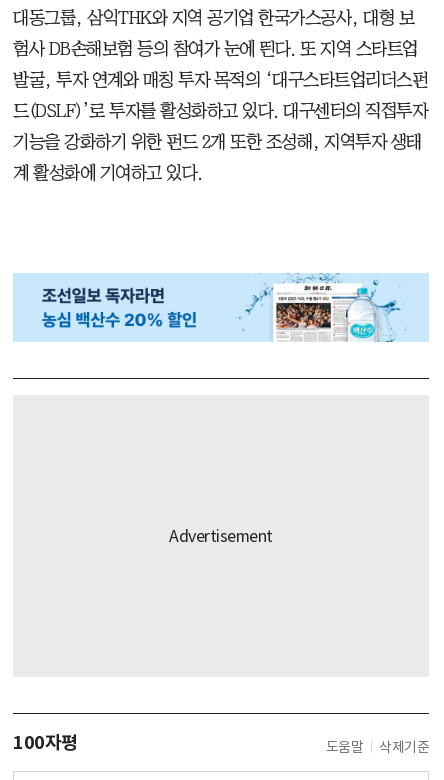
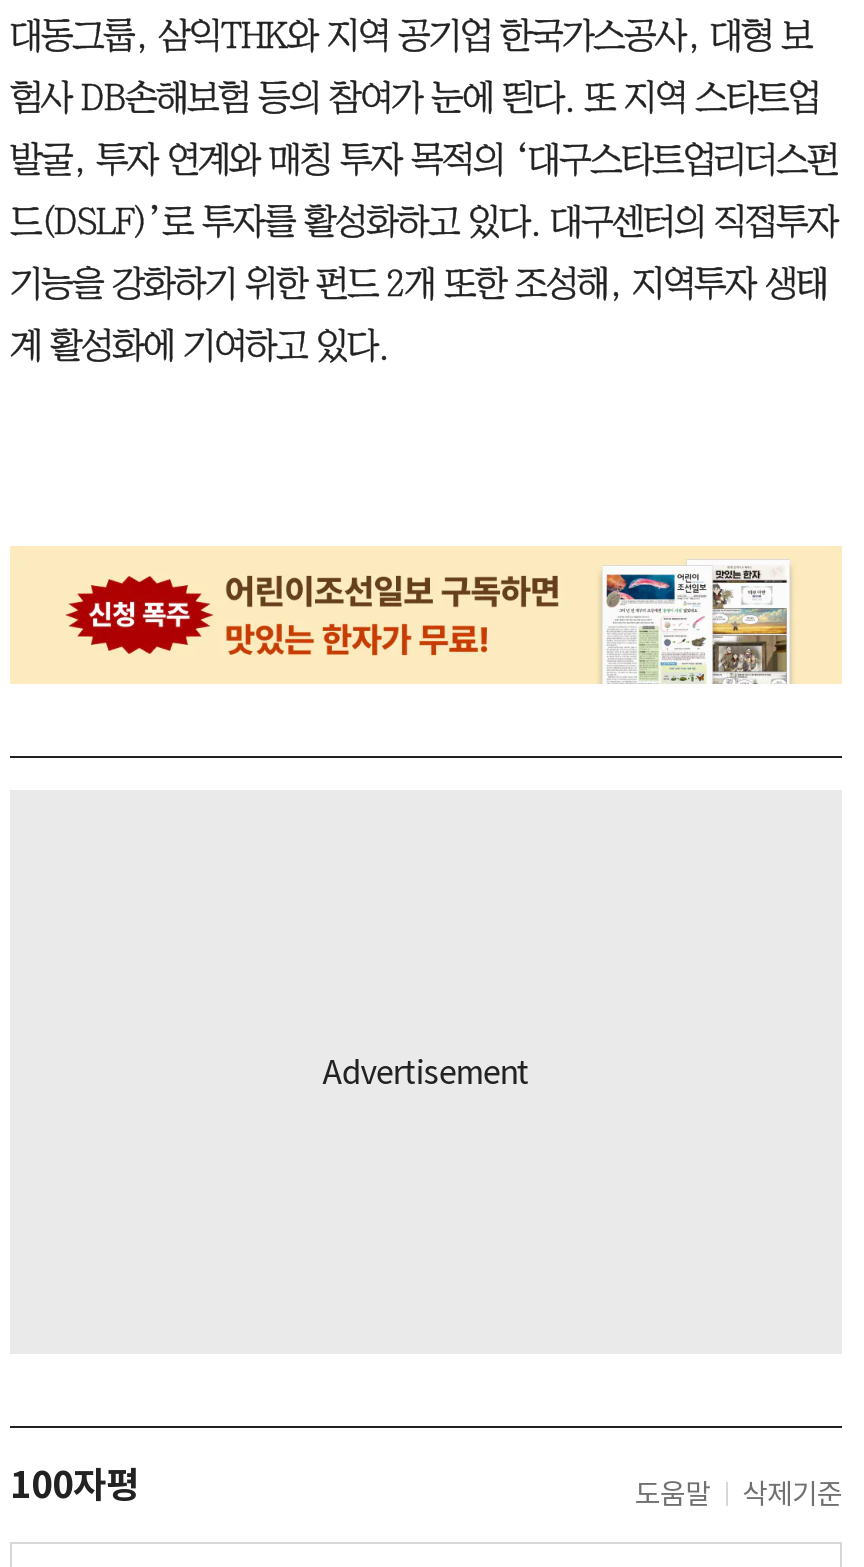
[13,272,429,343] [image] -> [10,546,842,686] [image]

